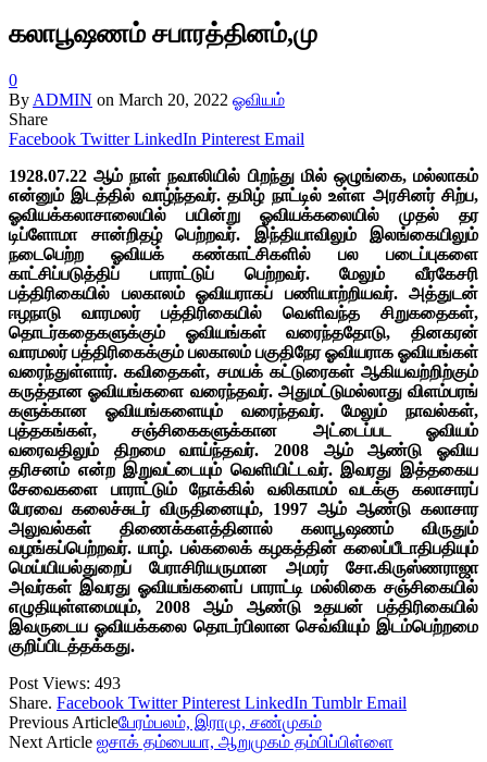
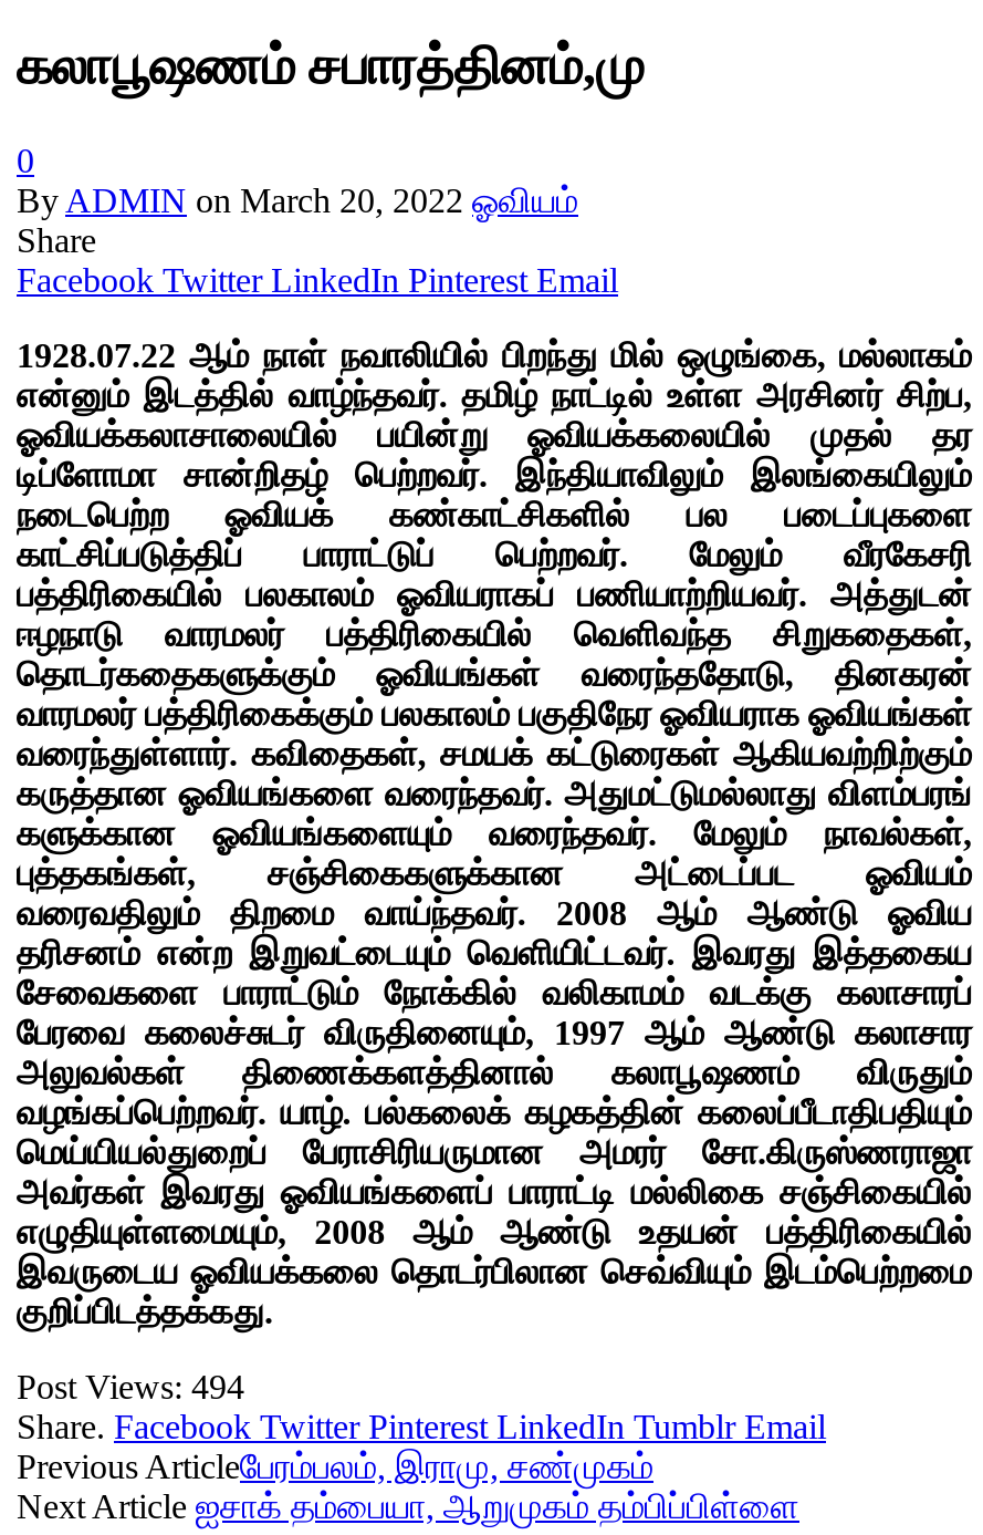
[9,674,121,692] Post Views: 493 -> [17,1367,244,1405] Post Views: 494

